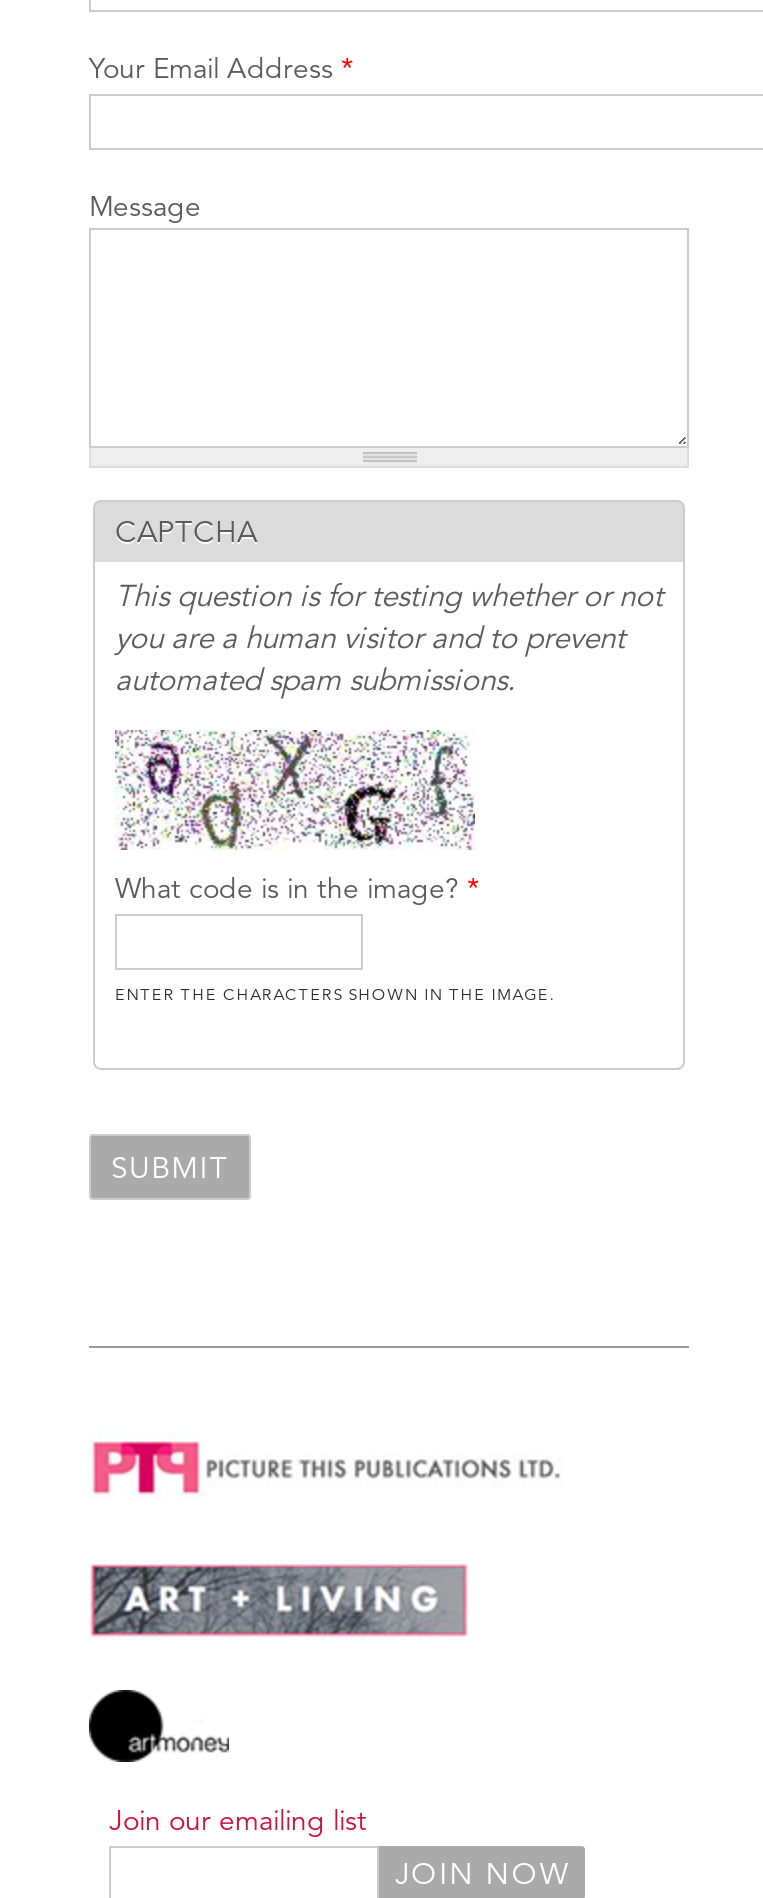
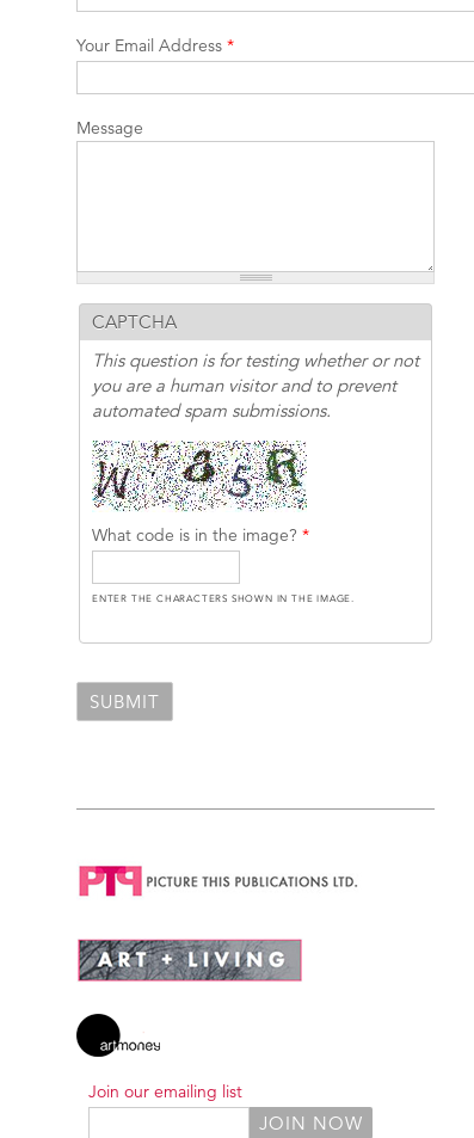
[115,728,475,852] [image] -> [92,439,308,512] [image]

